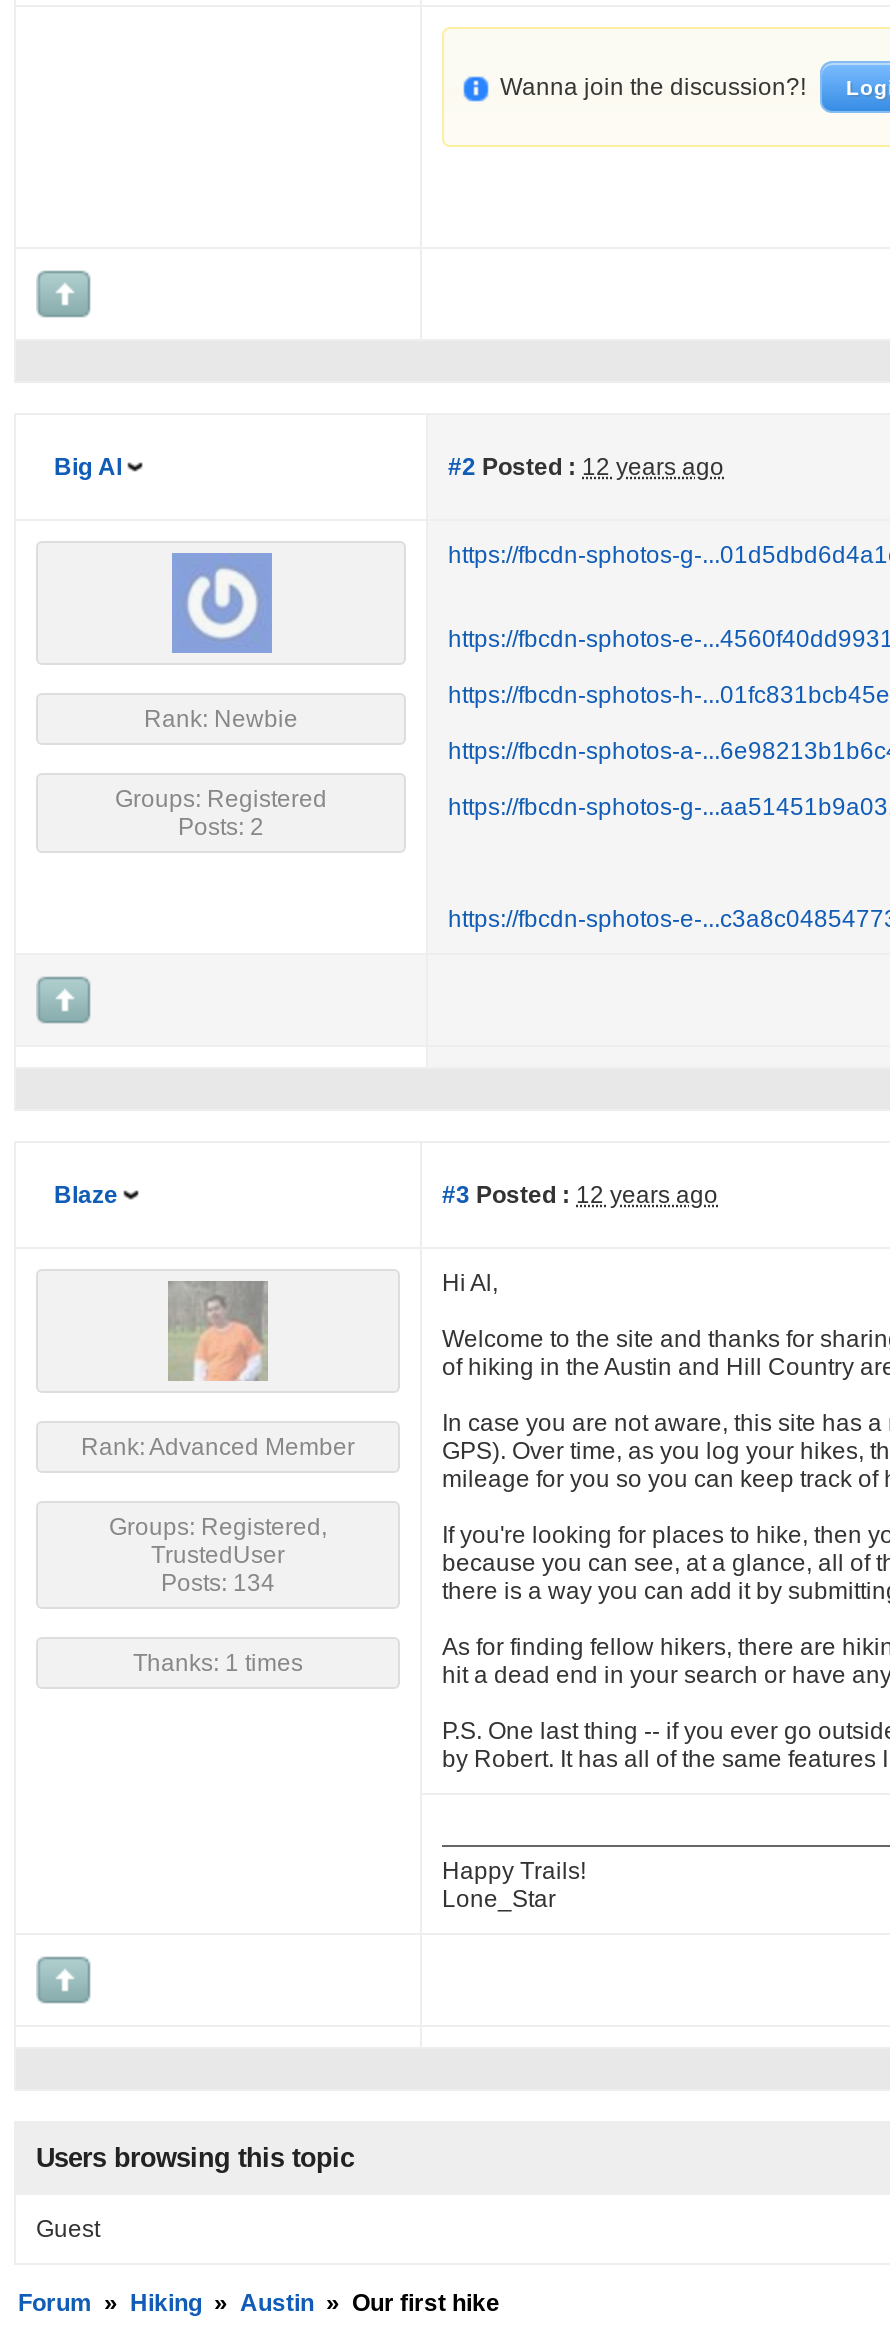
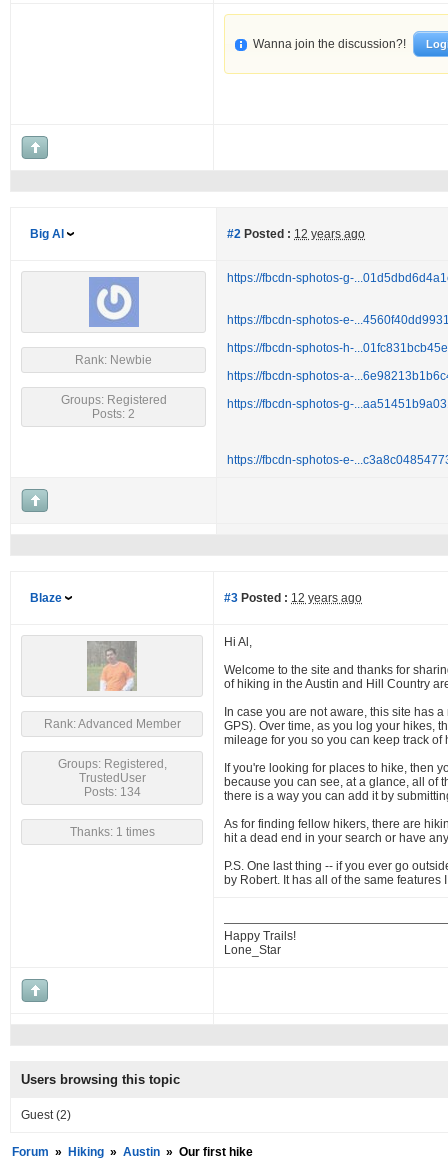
[36,2215,100,2243] Guest -> [21,1108,71,1122] Guest (2)

